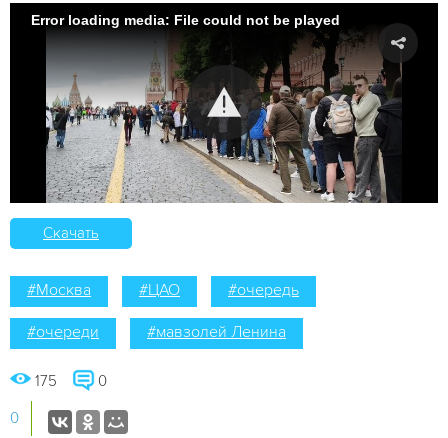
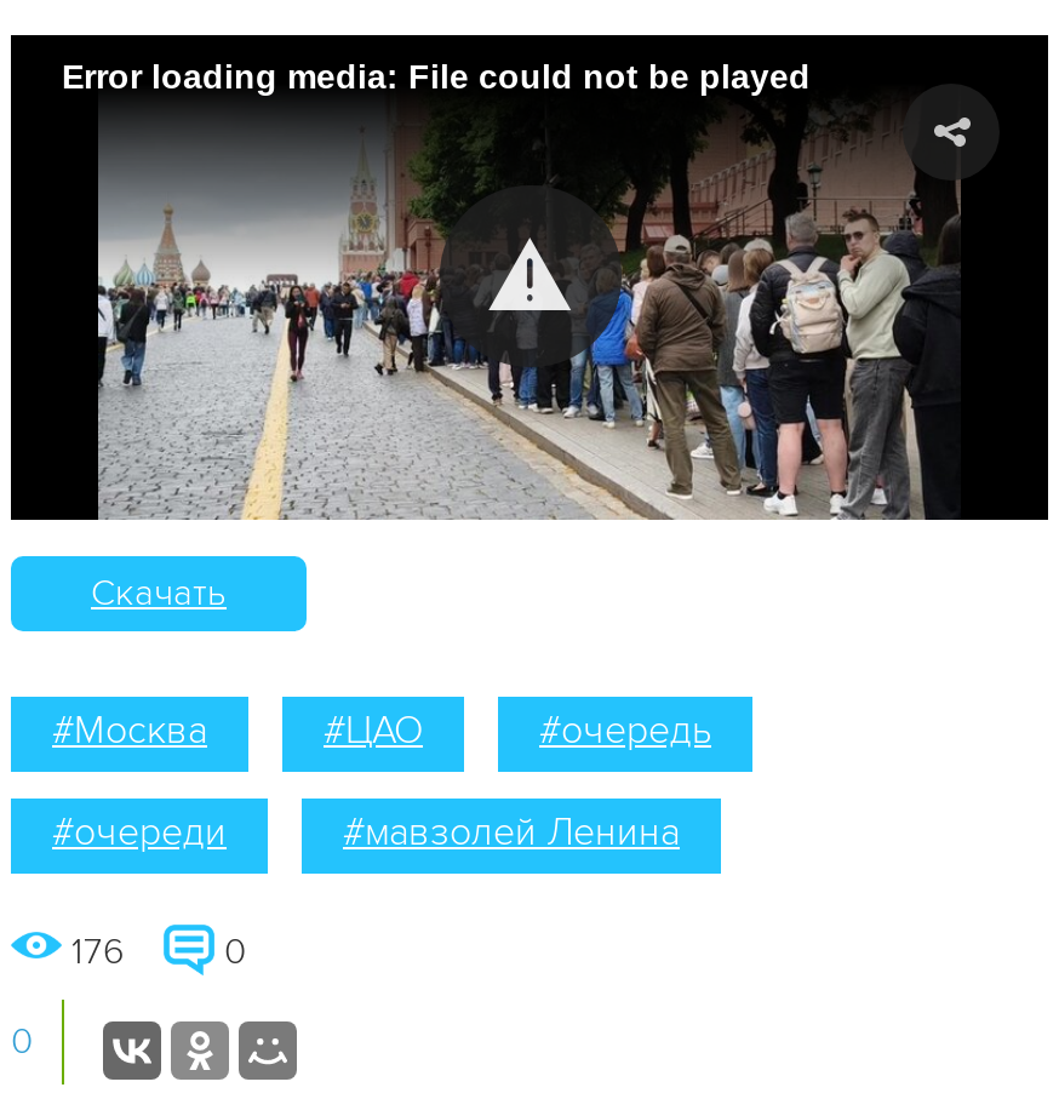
[35,372,57,390] 175 -> [71,928,125,972] 176

